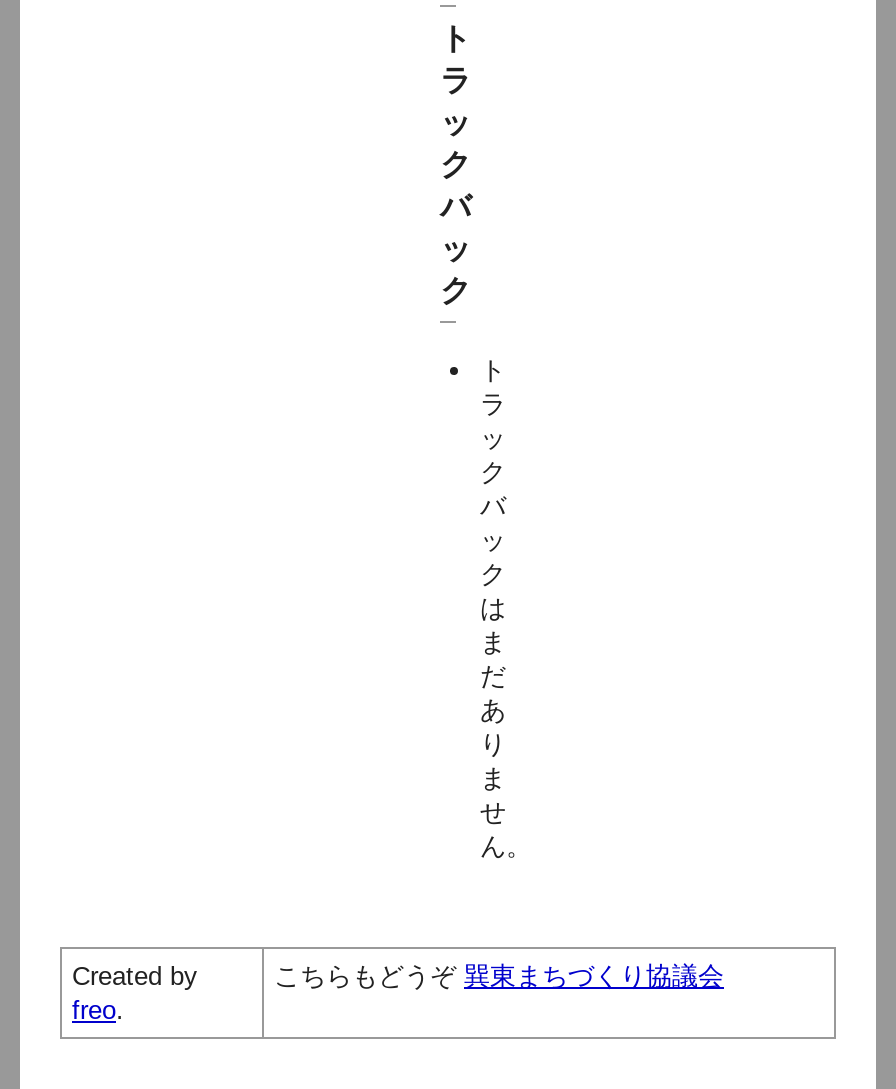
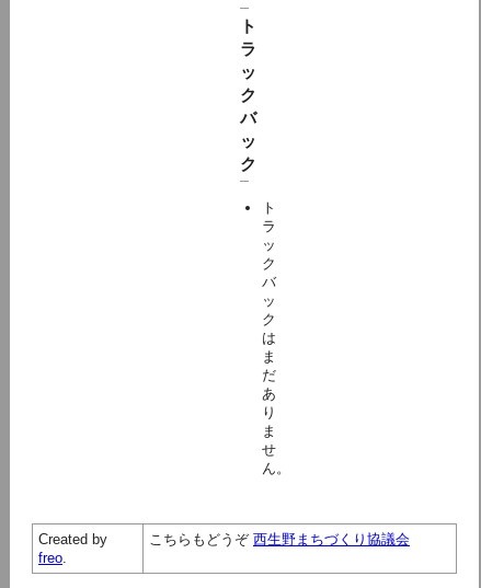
[274,961,724,991] こちらもどうぞ巽東まちづくり協議会 -> [149,531,410,547] こちらもどうぞ西生野まちづくり協議会

